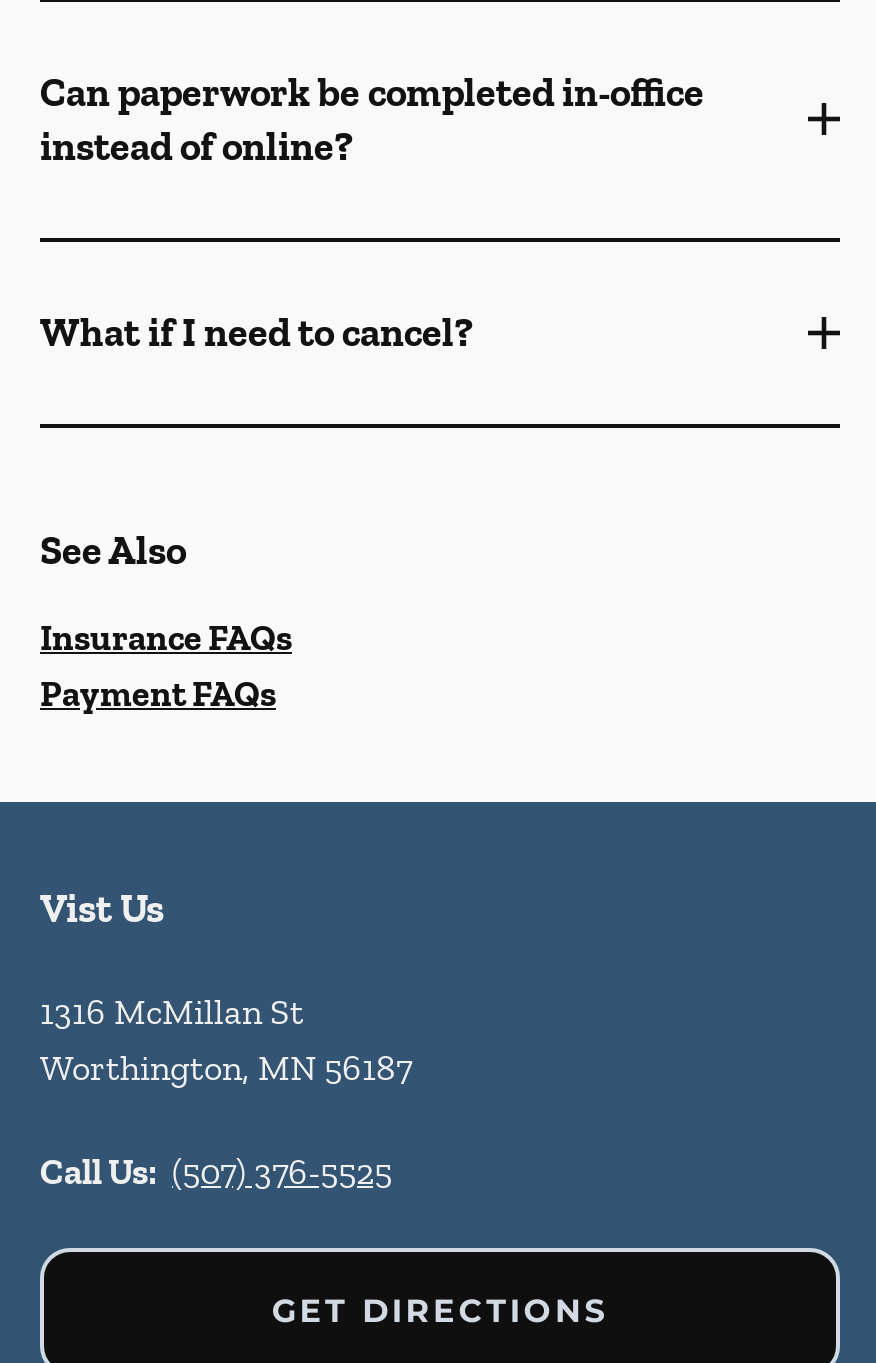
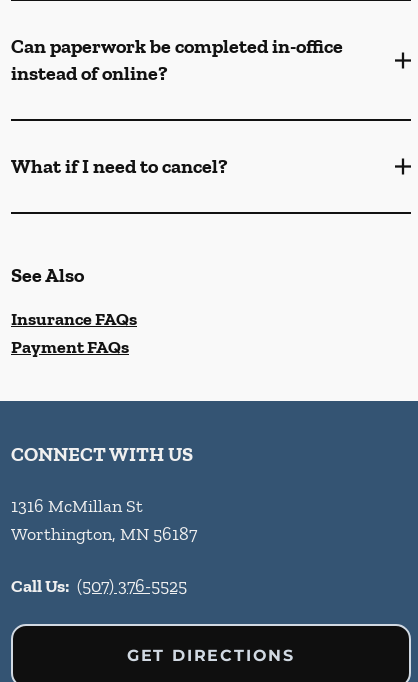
[40,883,164,931] Vist Us -> [11,442,193,466] CONNECT WITH US

